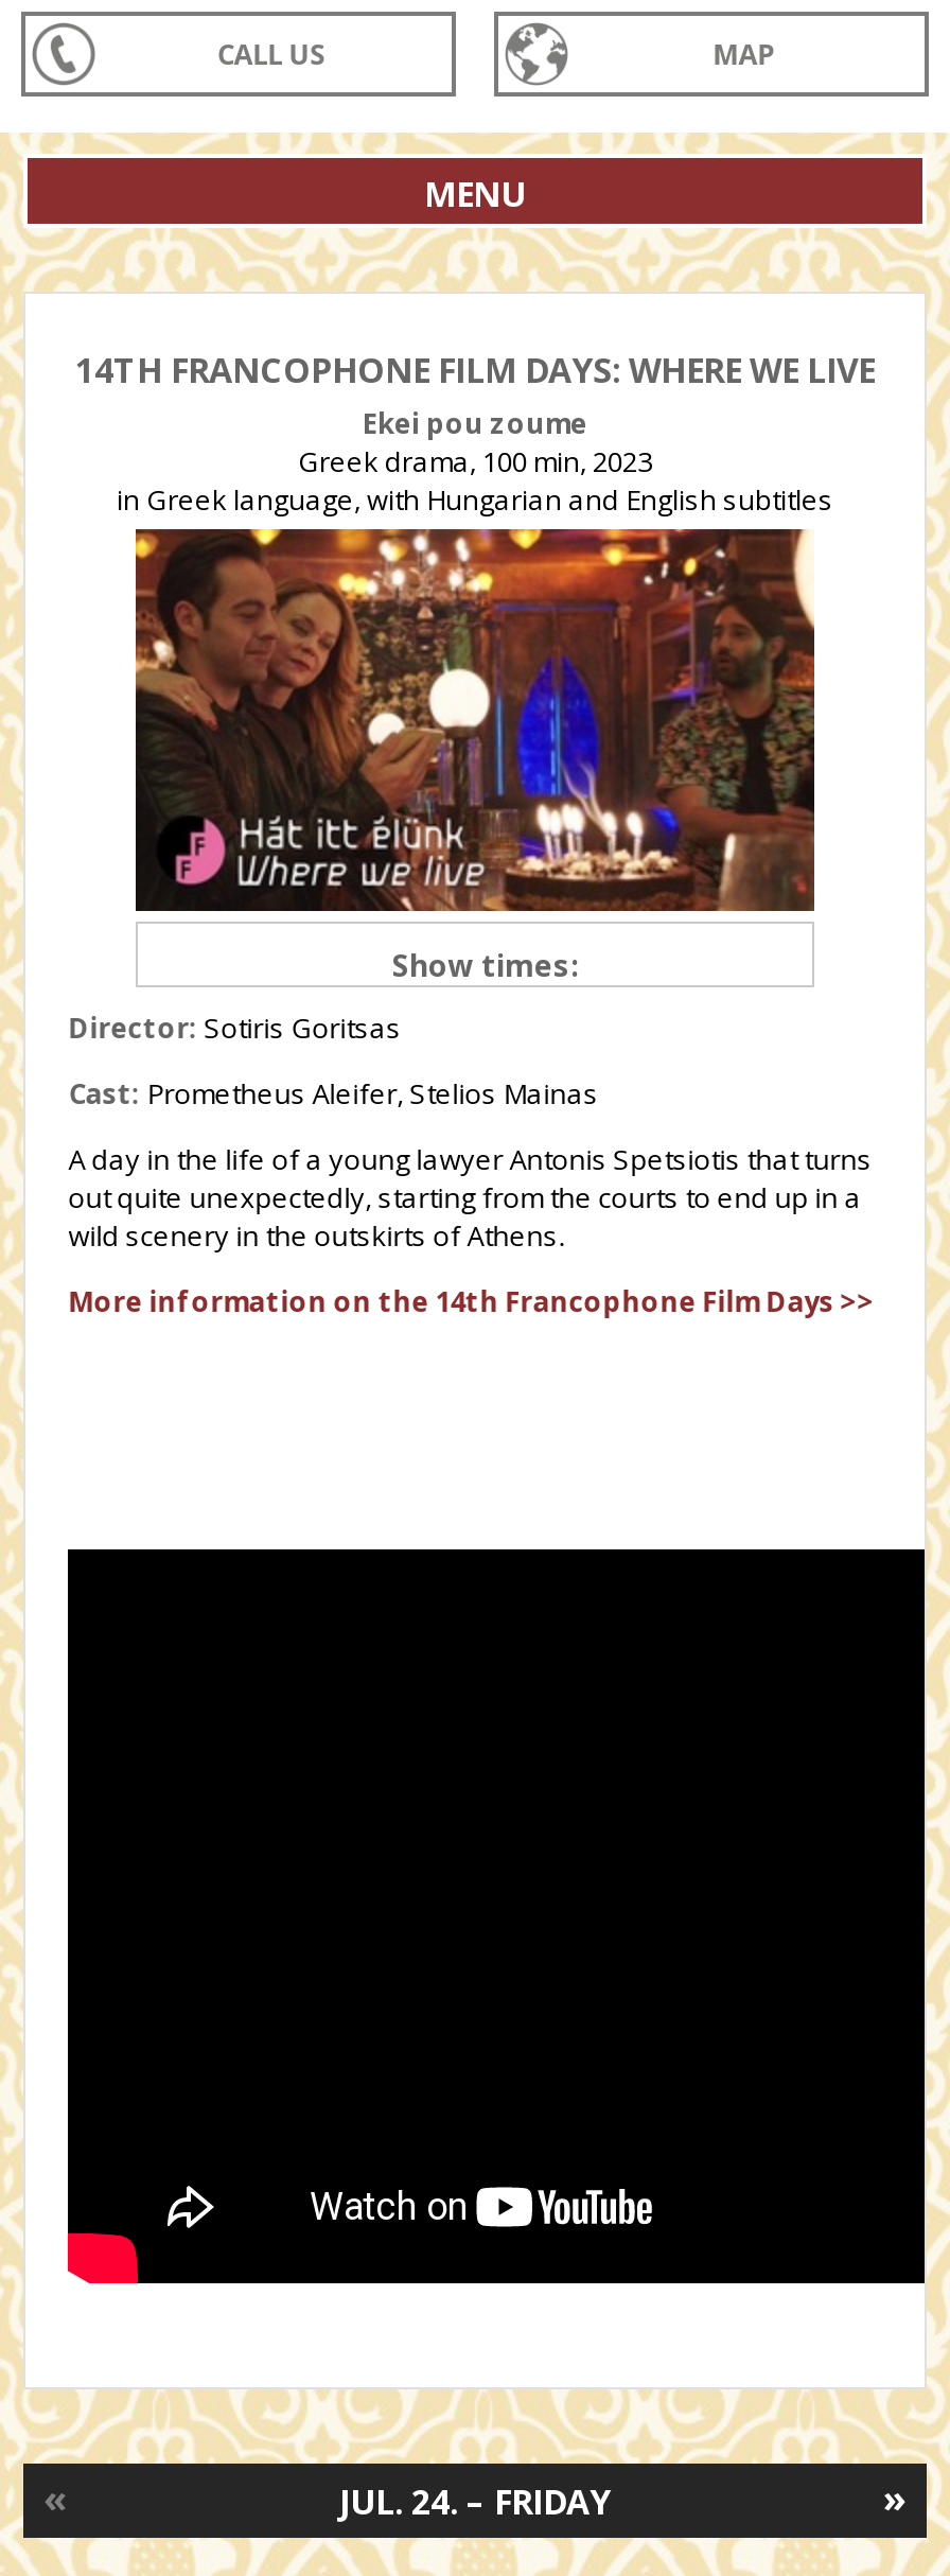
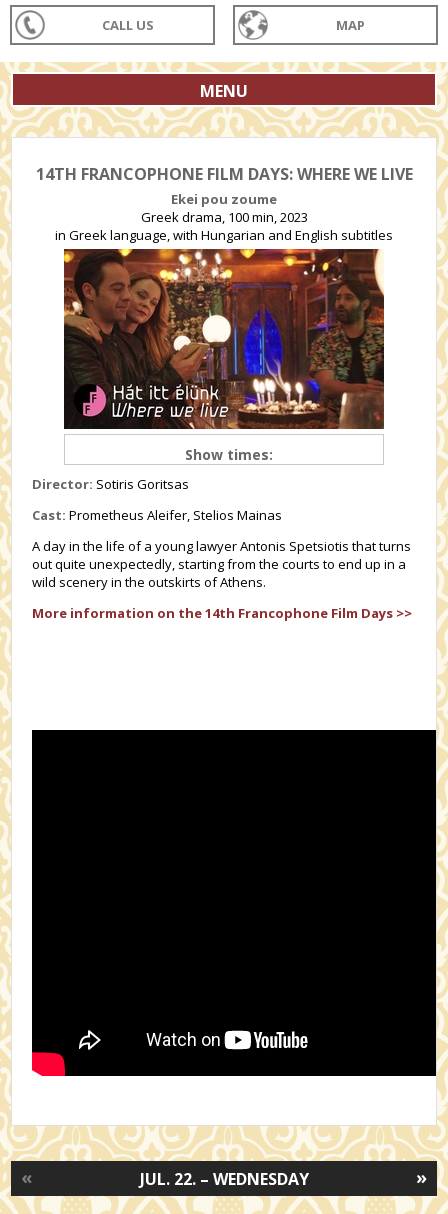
[339,2478,611,2525] JUL. 24. – FRIDAY -> [139,1168,308,1190] JUL. 22. – WEDNESDAY

